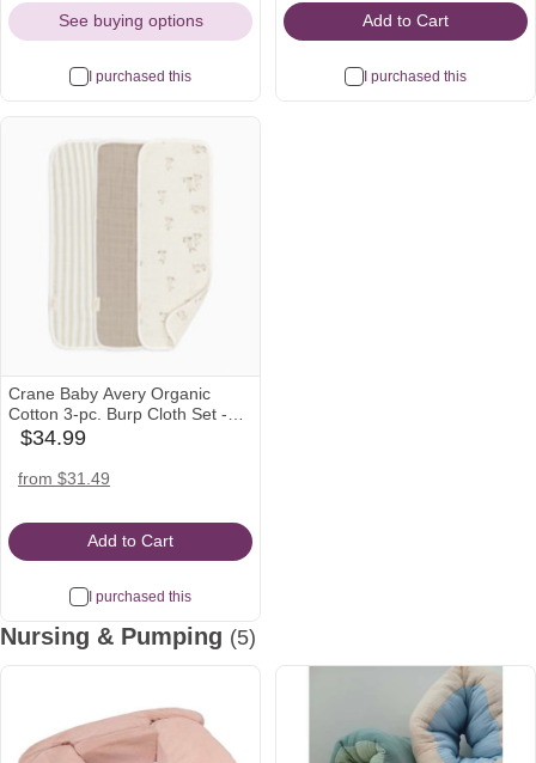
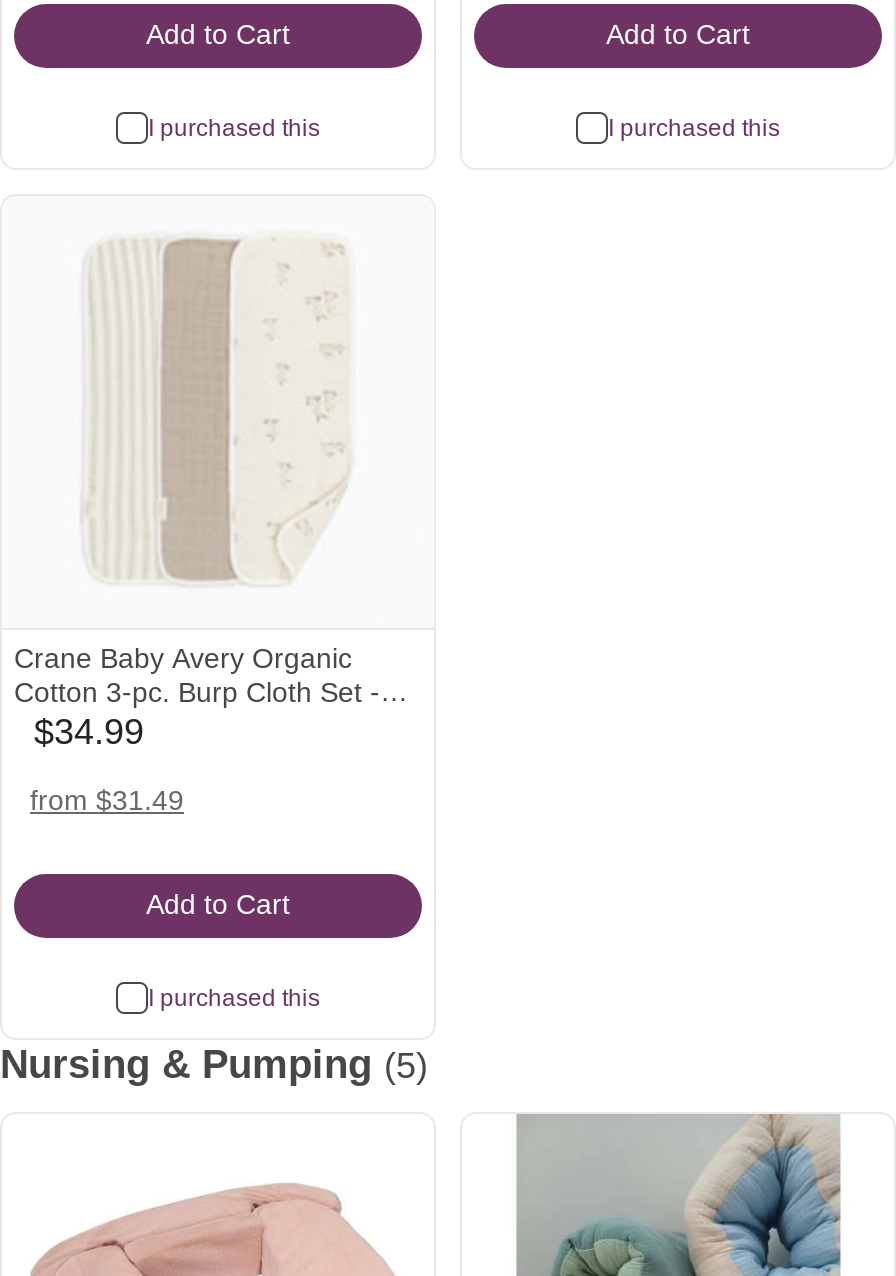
[58,10,203,29] See buying options -> [146,17,290,49] Add to Cart

